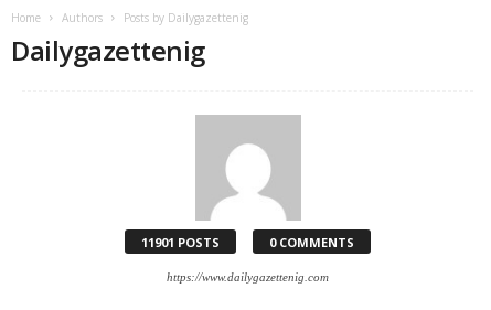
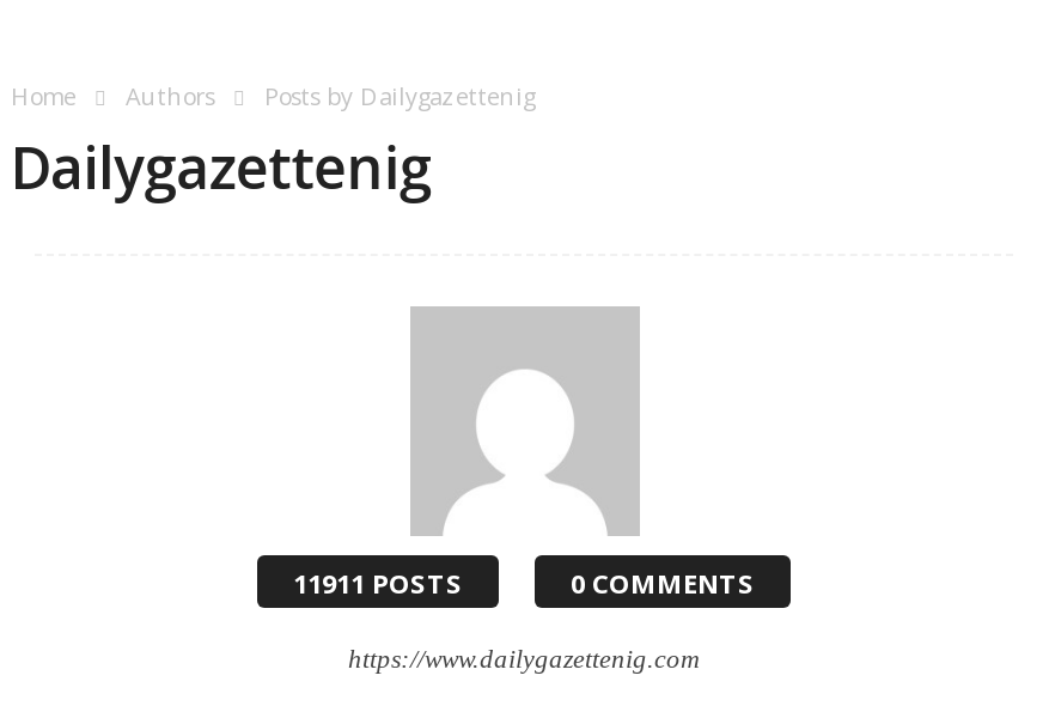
[141,234,220,251] 11901 POSTS -> [293,566,463,602] 11911 POSTS

